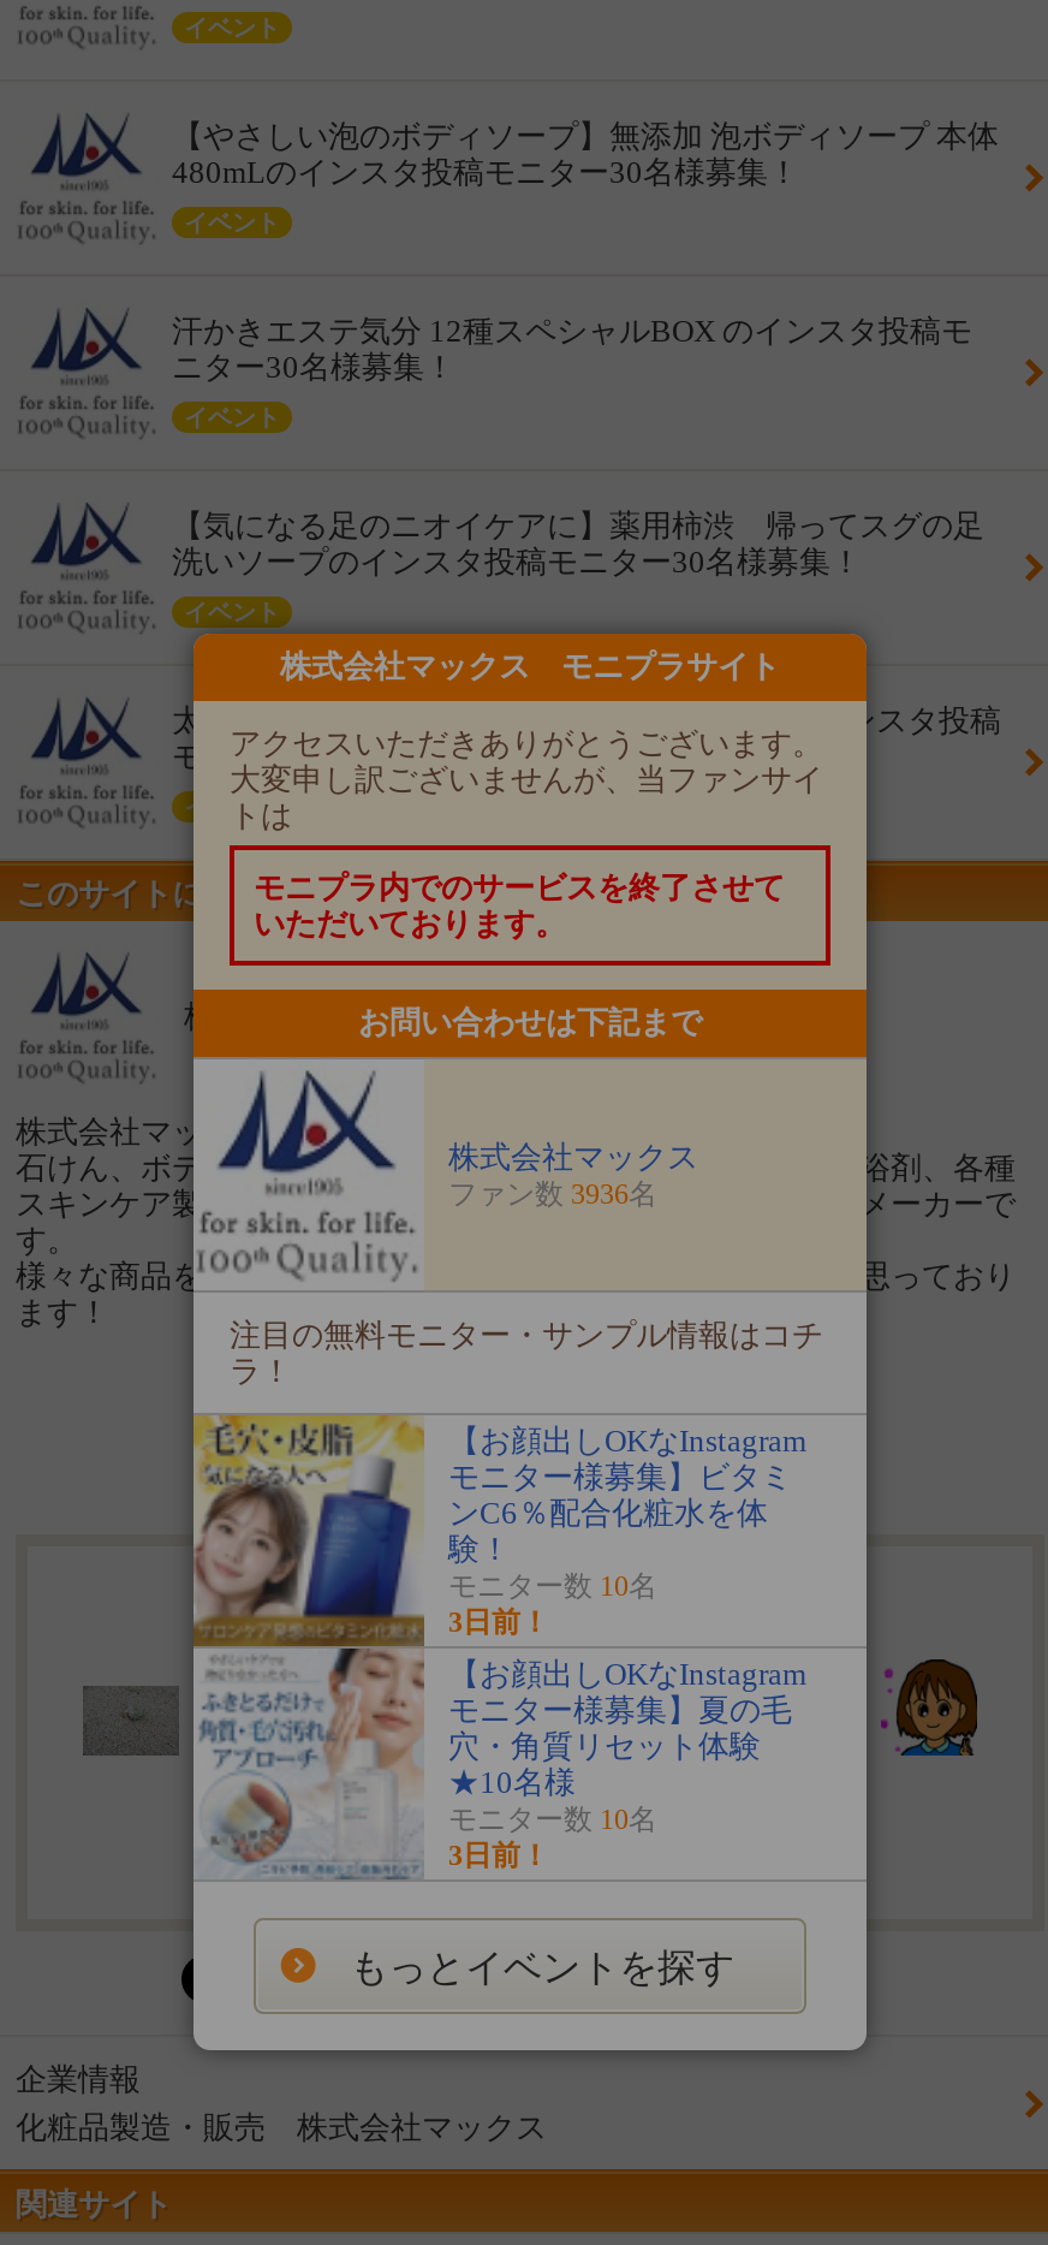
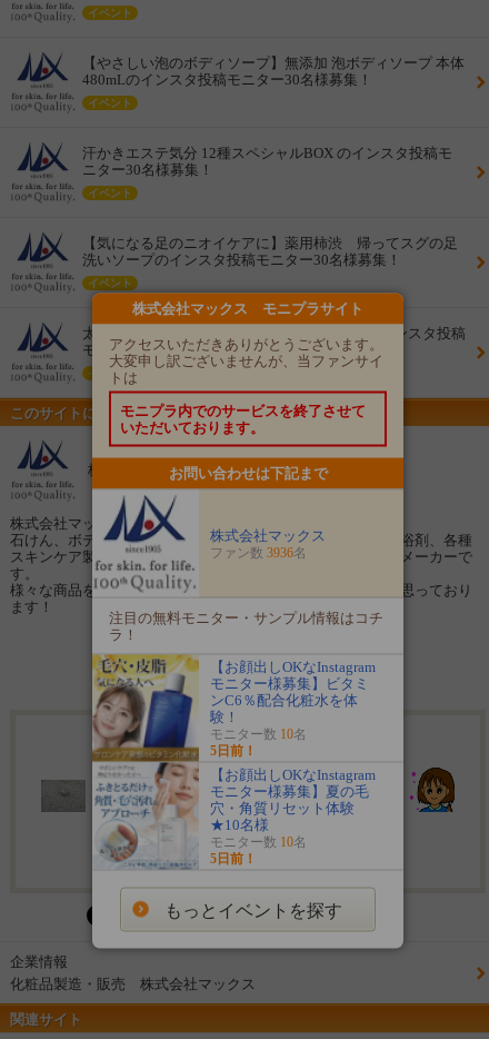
[448,1604,549,1638] 3日前！ -> [210,742,257,758] 5日前！
[448,1837,549,1871] 3日前！ -> [210,850,257,865] 5日前！

